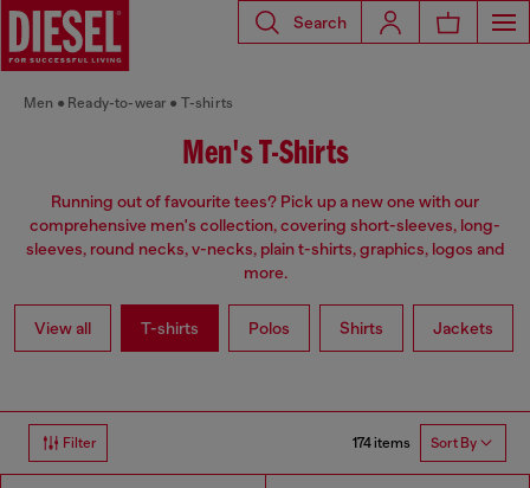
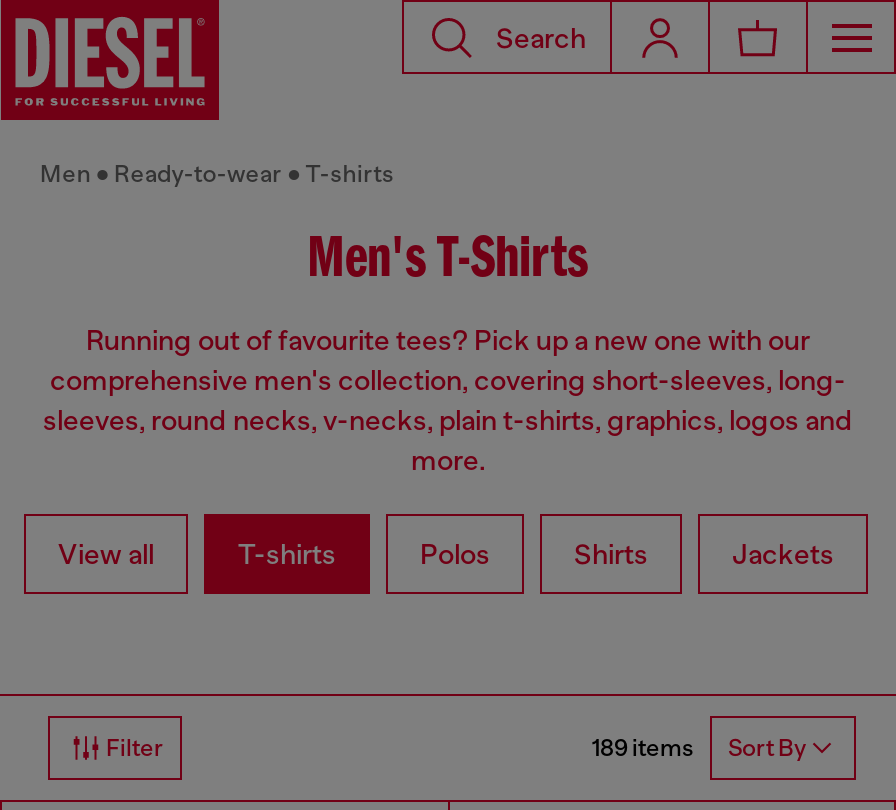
[353,435,477,452] 174 items Sort By -> [592,734,806,763] 189 items Sort By

